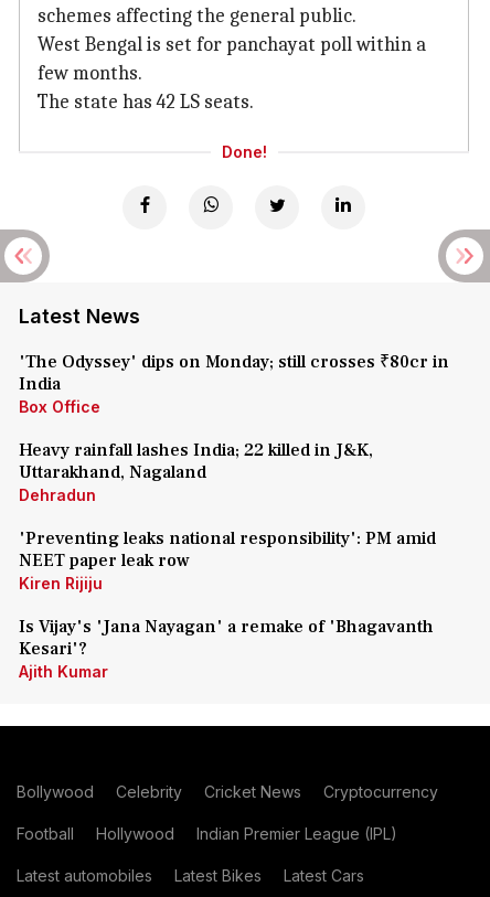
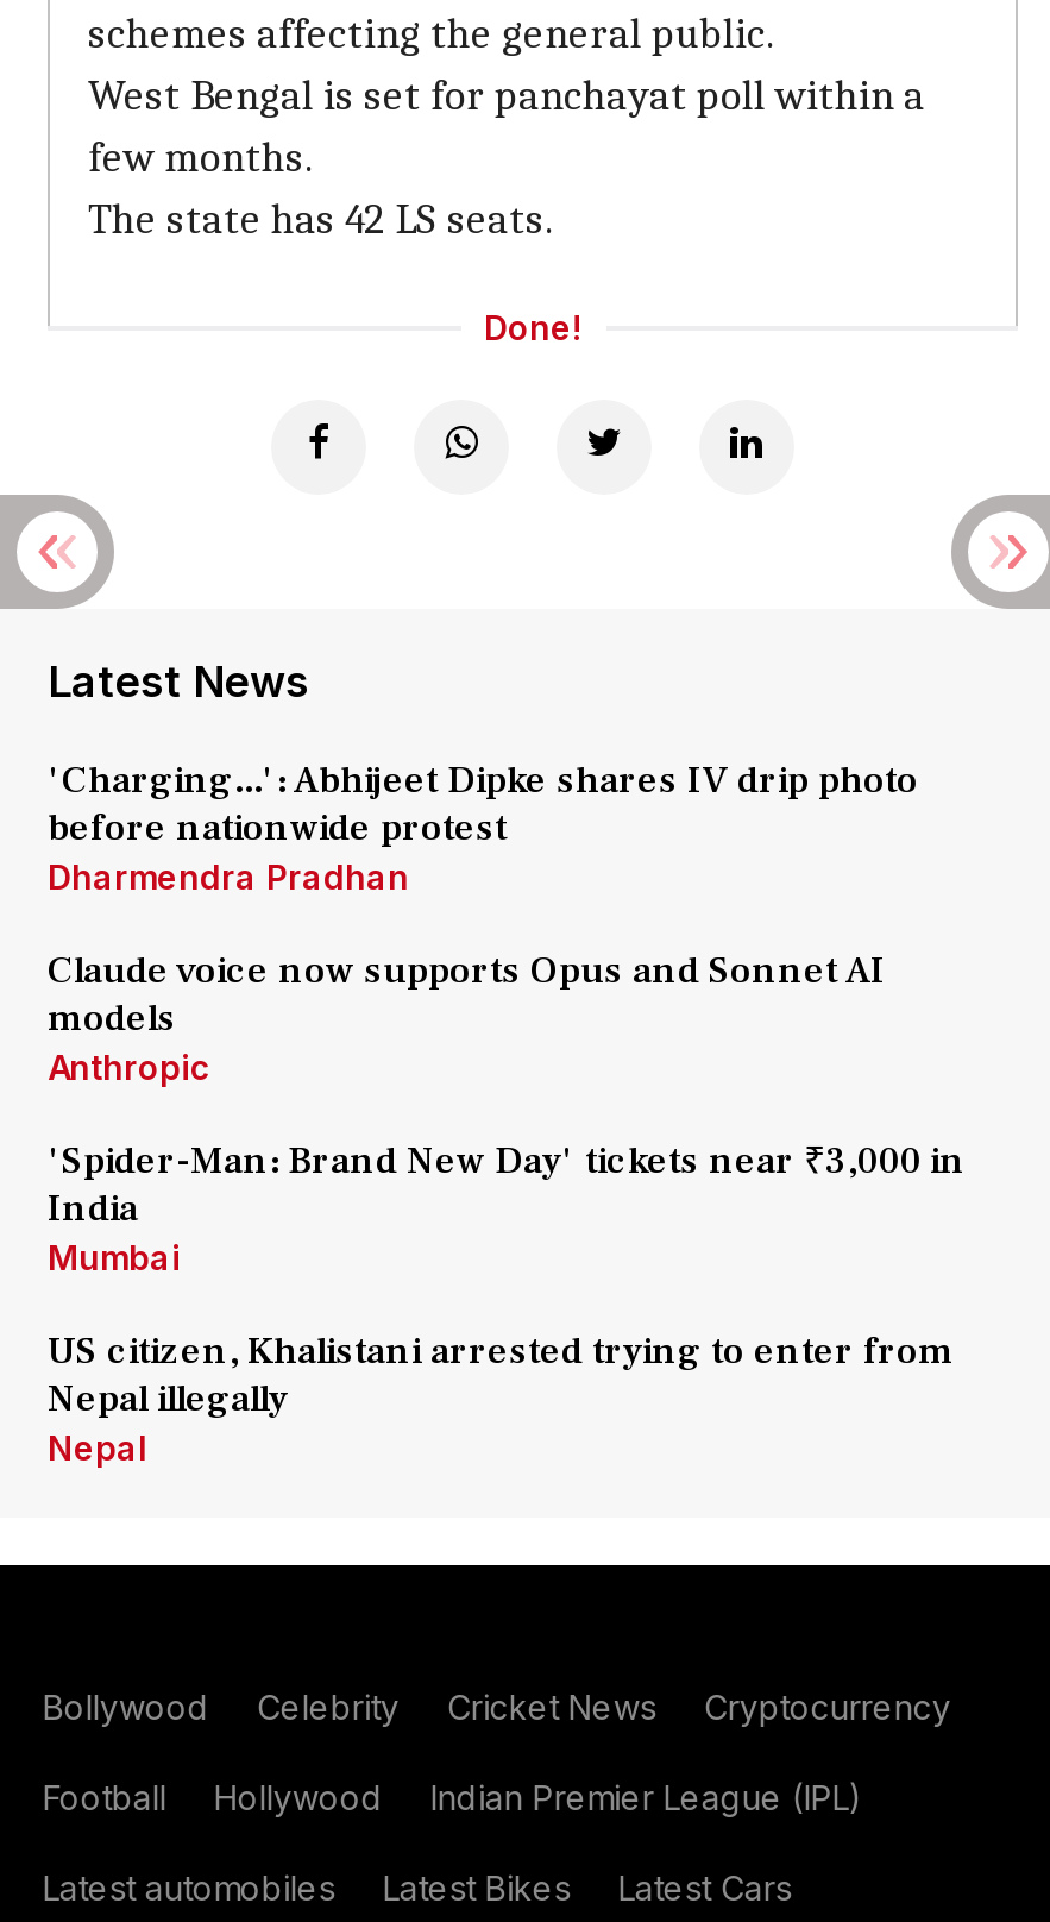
[19,351,449,373] 'The Odyssey' dips on Monday; still crosses ₹80cr in -> [48,756,966,1185] 'Charging...': Abhijeet Dipke shares IV drip photo | before nationwide protest | Dharmendra Pradhan | Claude voice now supports Opus and Sonnet AI | models | Anthropic | 'Spider-Man: Brand New Day' tickets near ₹3,000 in
moved [19,373,61,395] -> [48,1185,138,1232]: India
[19,397,436,681] Box Office | Heavy rainfall lashes India; 22 killed in J&K, | Uttarakhand, Nagaland | Dehradun | 'Preventing leaks national responsibility': PM amid | NEET paper leak row | Kiren Rijiju | Is Vijay's 'Jana Nayagan' a remake of 'Bhagavanth | Kesari'? | Ajith Kumar -> [48,1237,954,1468] Mumbai | US citizen, Khalistani arrested trying to enter from | Nepal illegally | Nepal

